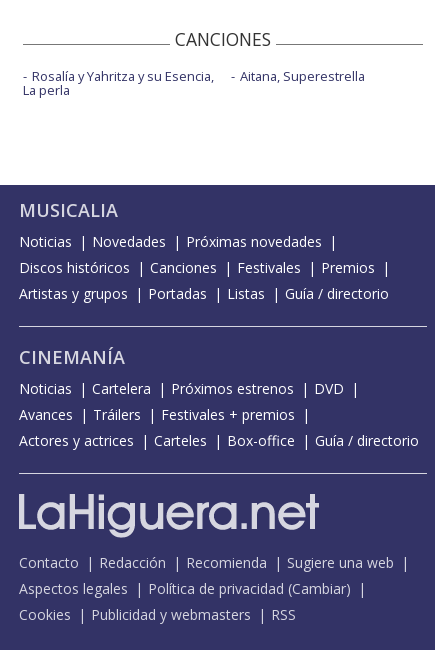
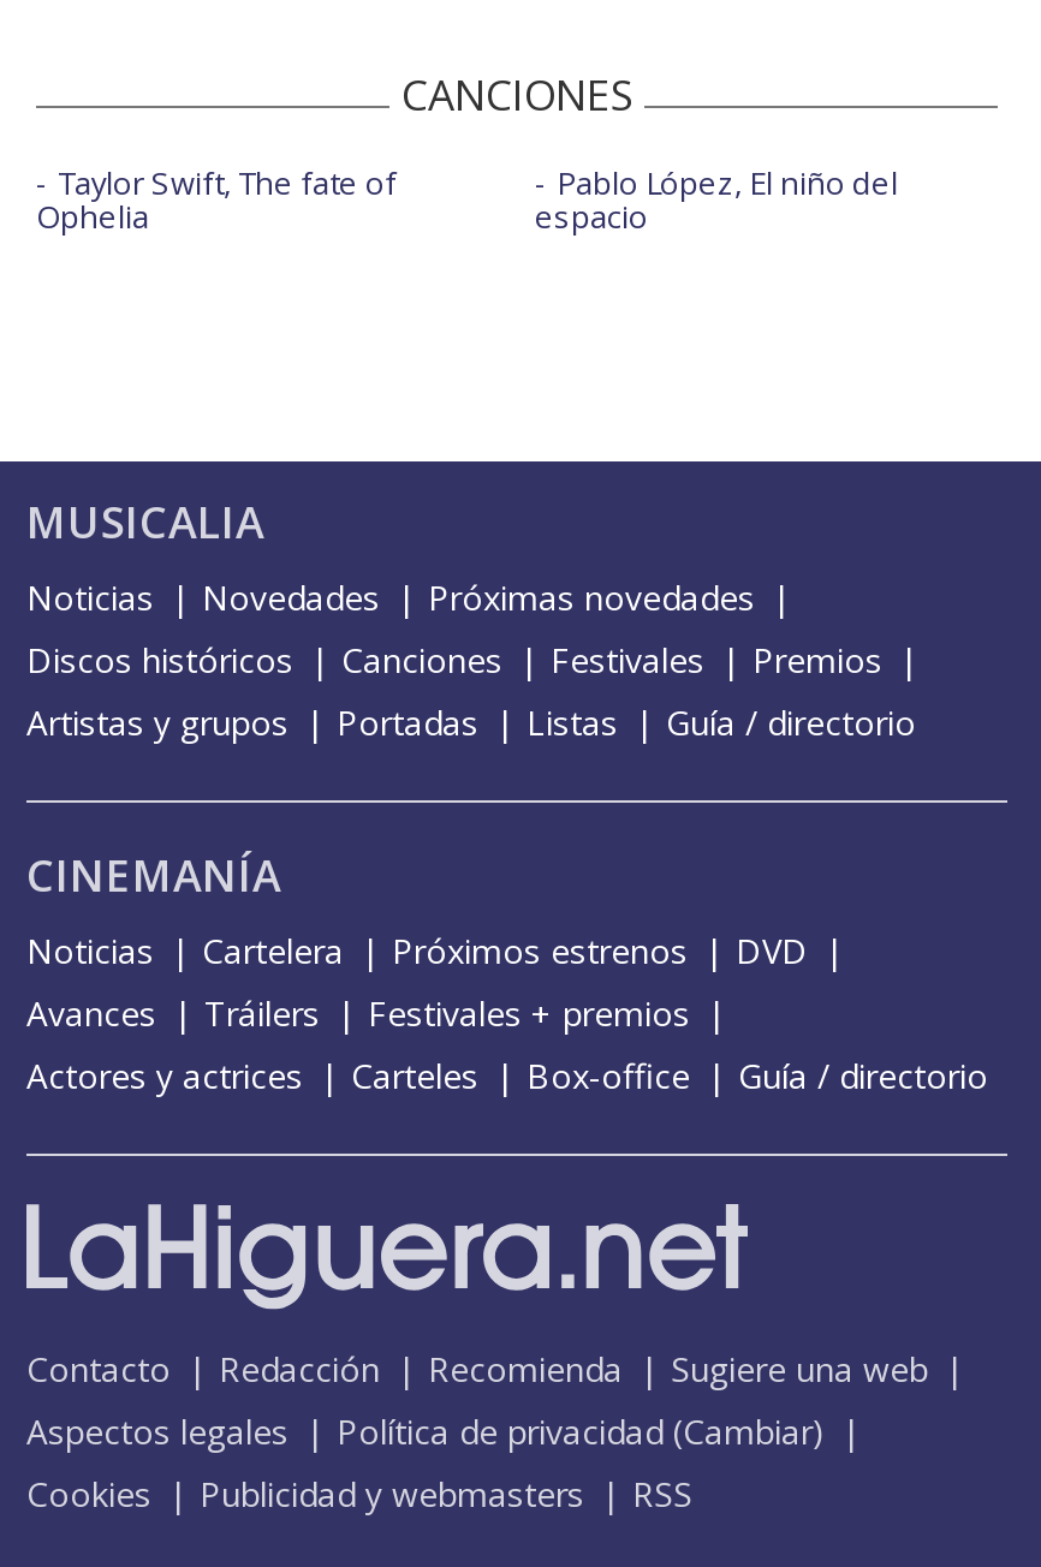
[23,67,214,99] Rosalía y Yahritza y su Esencia, | La perla -> [36,162,397,238] Taylor Swift, The fate of | Ophelia
[239,67,364,85] Aitana, Superestrella -> [535,162,898,238] Pablo López, El niño del | espacio

